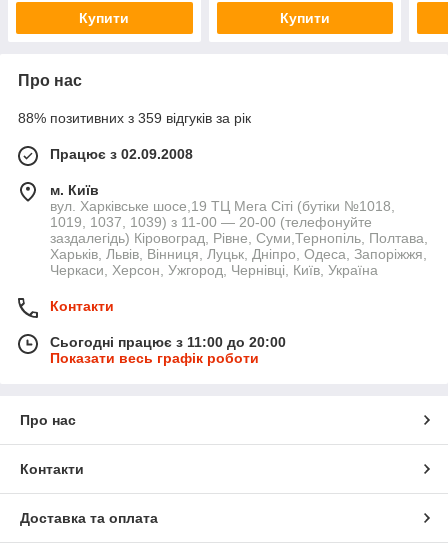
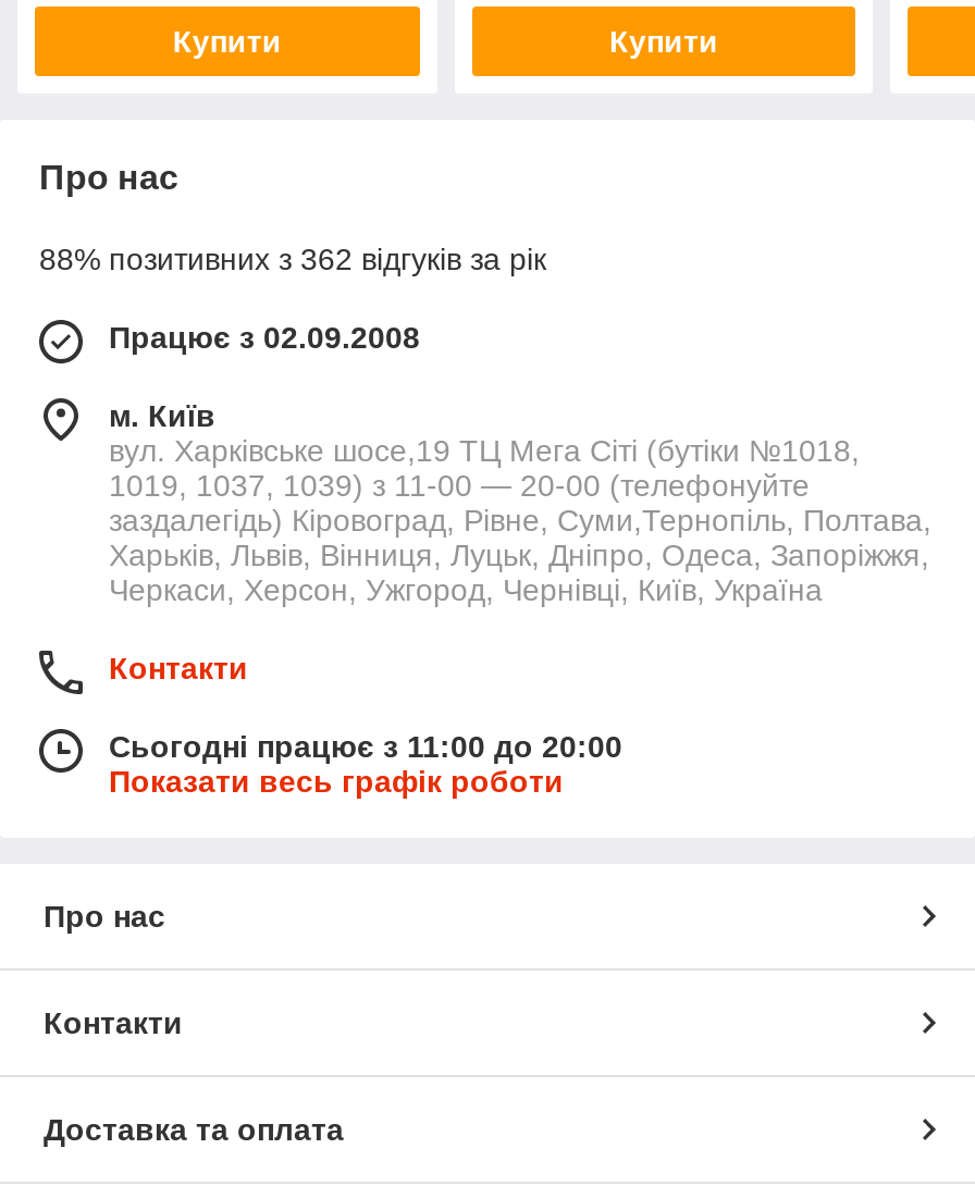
[18,110,251,126] 88% позитивних з 359 відгуків за рік -> [39,242,546,277] 88% позитивних з 362 відгуків за рік

